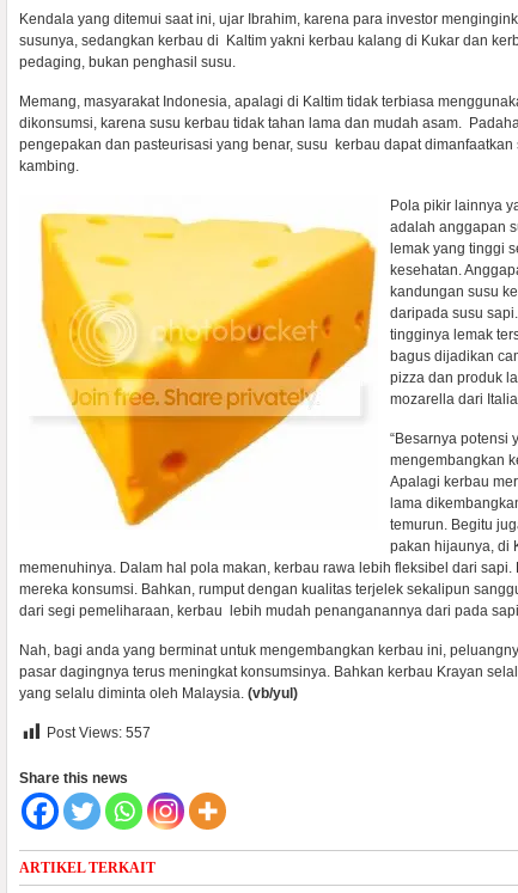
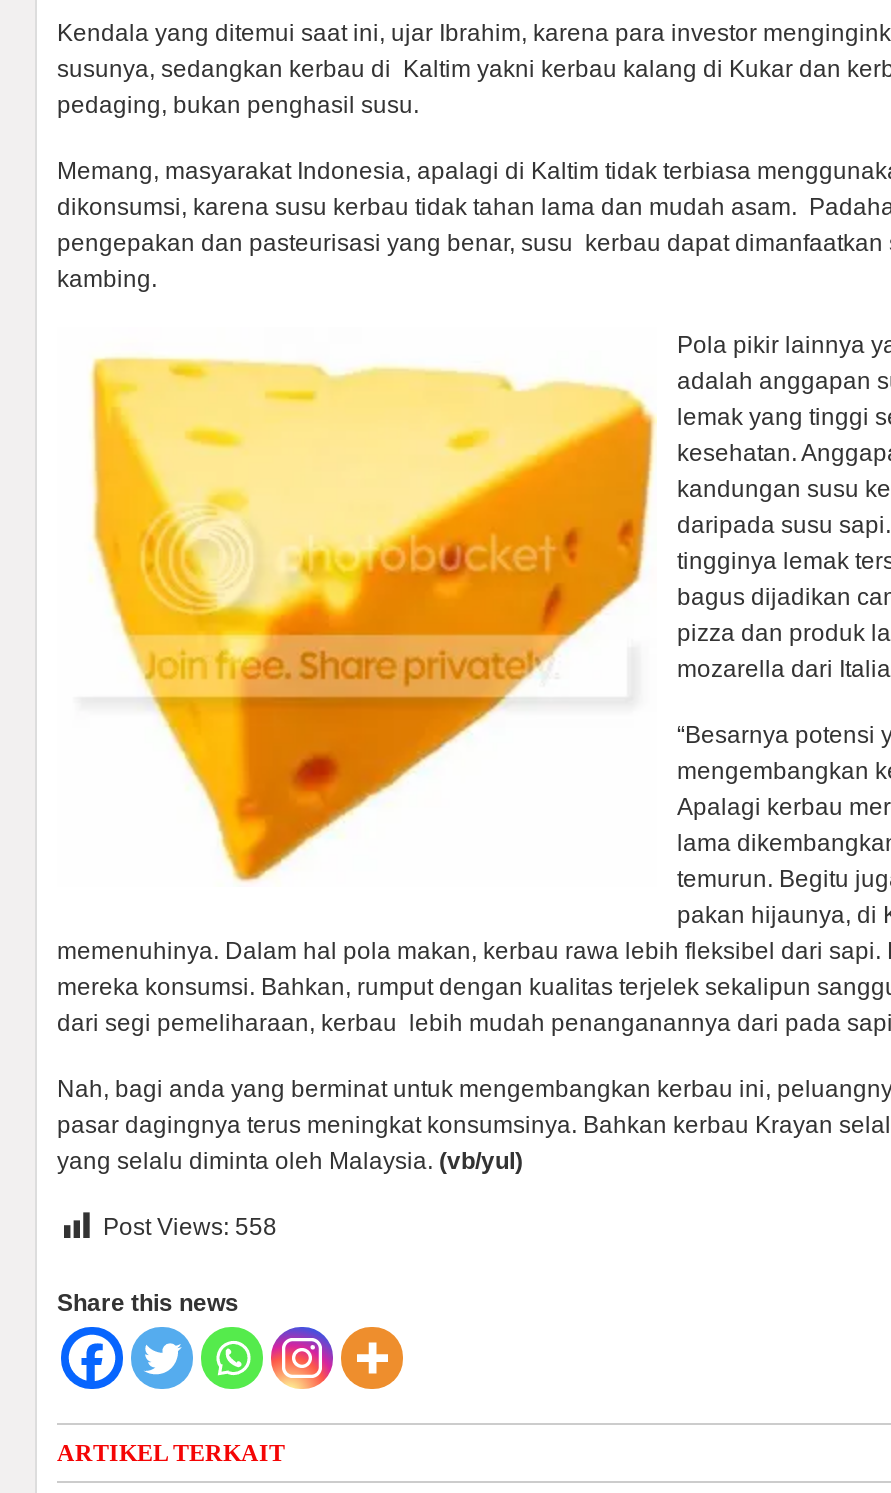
[47,725,151,741] Post Views: 557 -> [103,1213,277,1241] Post Views: 558

